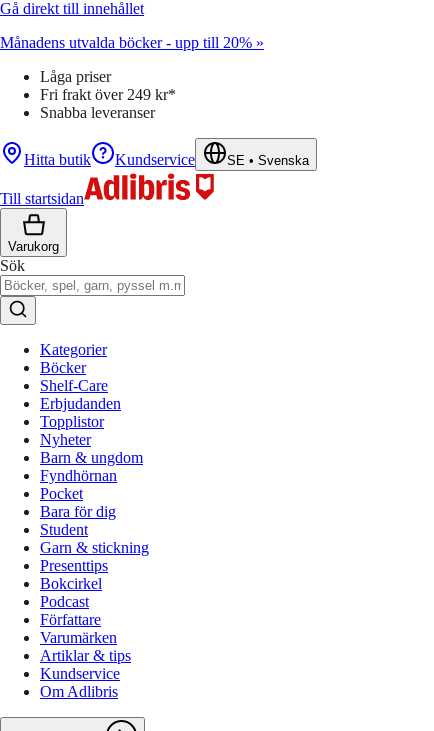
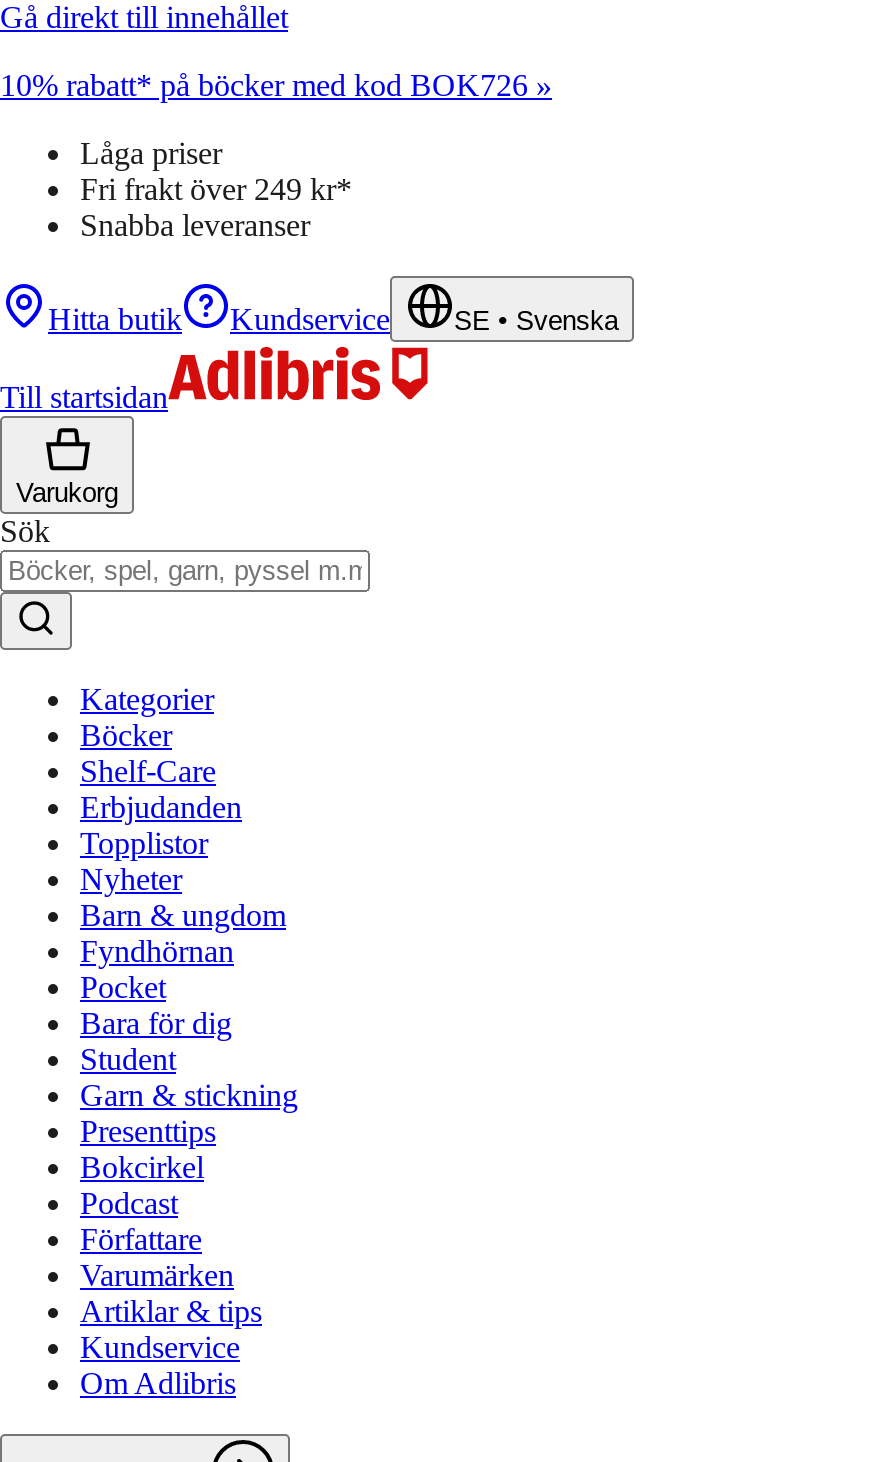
[0,34,264,51] Månadens utvalda böcker - upp till 20% » -> [0,68,552,102] 10% rabatt* på böcker med kod BOK726 »

